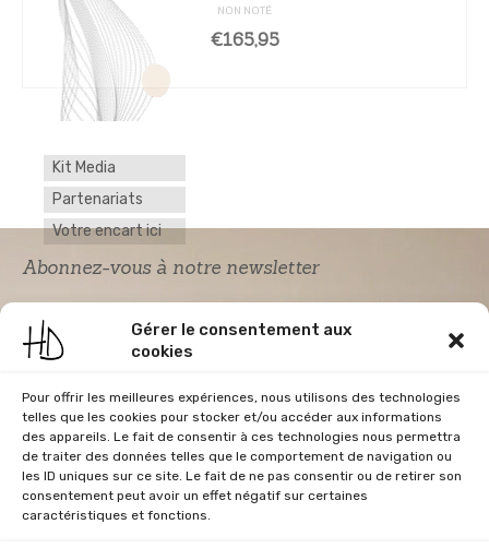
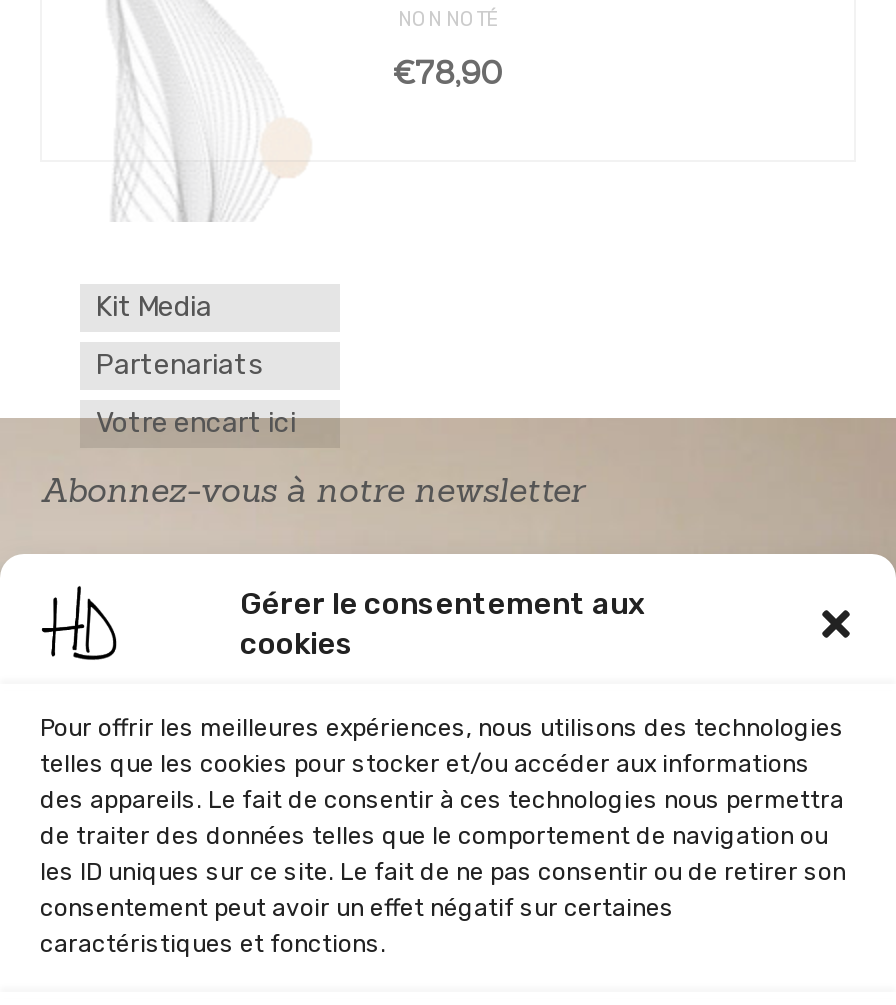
[210,29,279,50] €165,95 -> [393,52,503,92] €78,90

